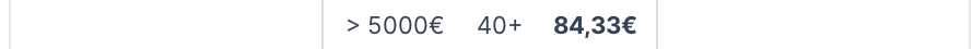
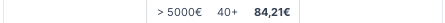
[339,10,638,40] > 5000€ 40+ 84,33€ -> [154,5,291,19] > 5000€ 40+ 84,21€

